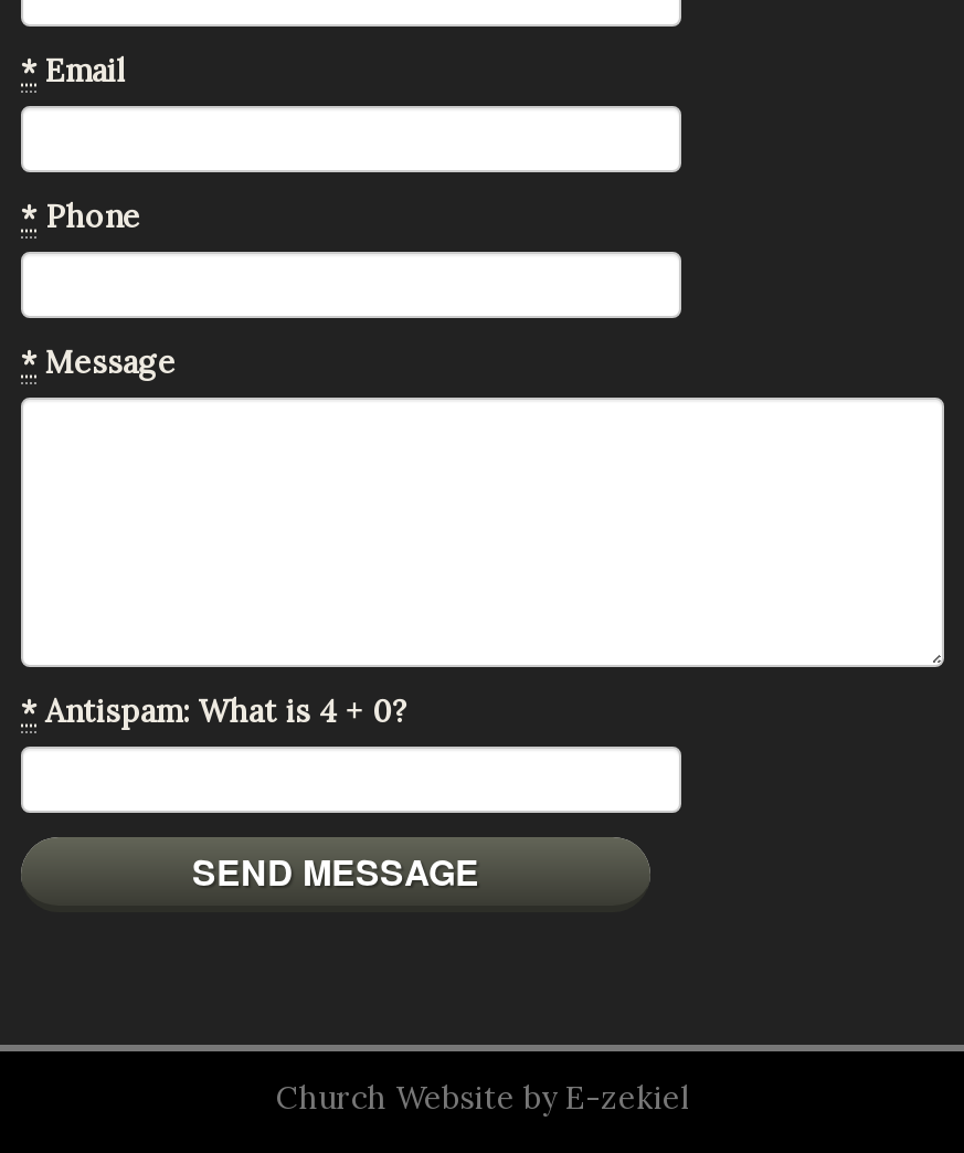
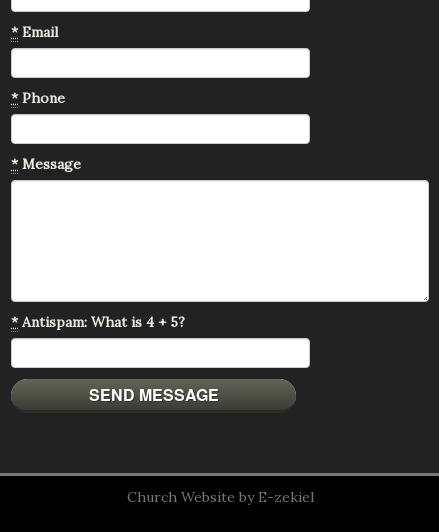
[21,691,407,731] * Antispam: What is 4 + 0? -> [11,313,185,331] * Antispam: What is 4 + 5?

